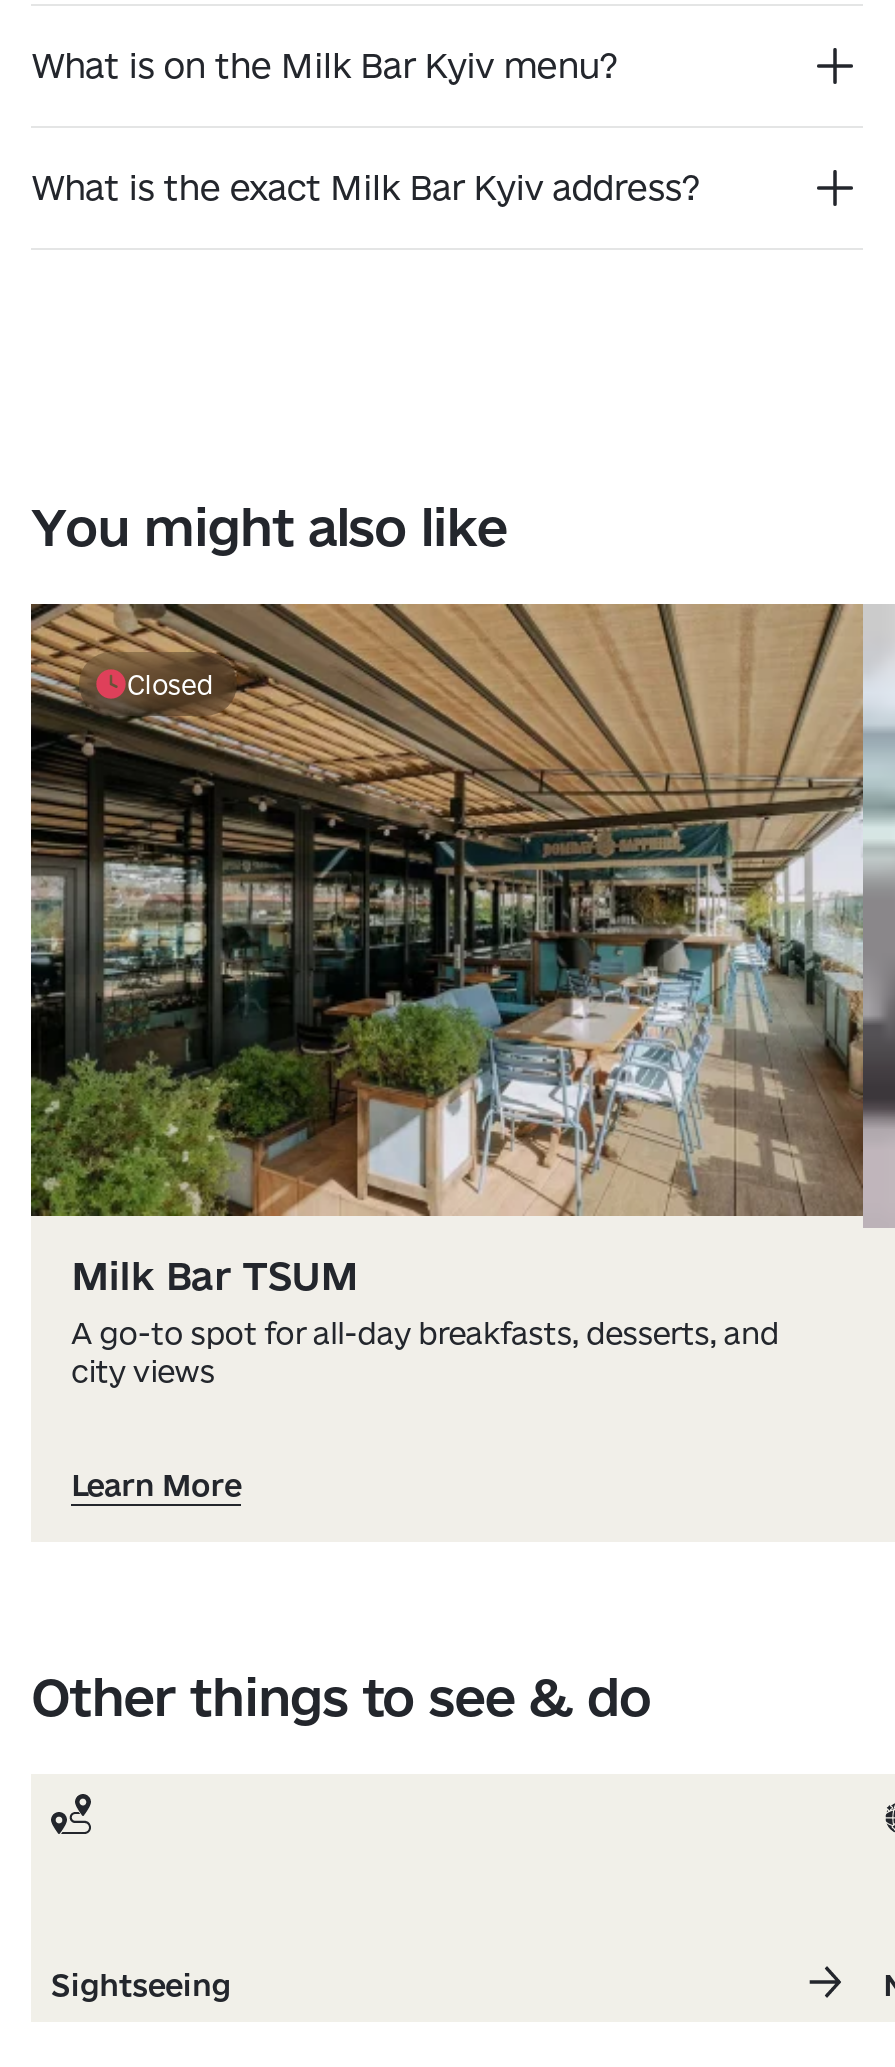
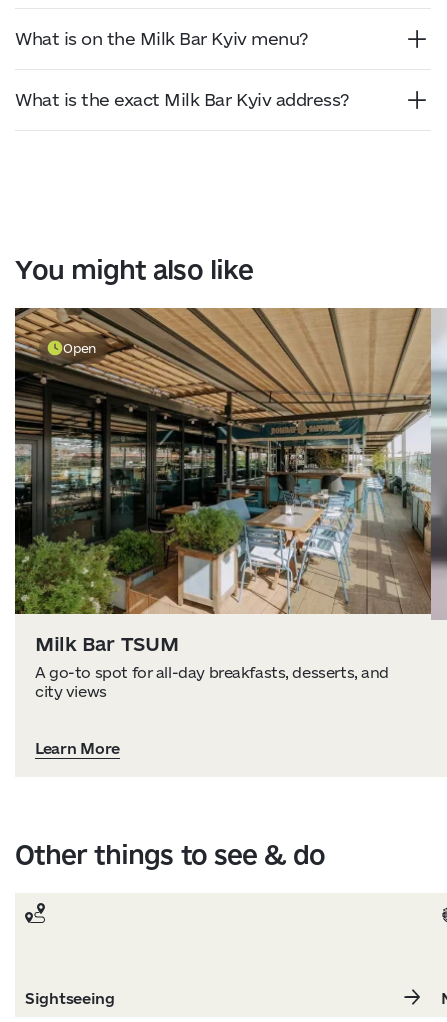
[127,669,212,697] Closed -> [63,340,96,354] Open

